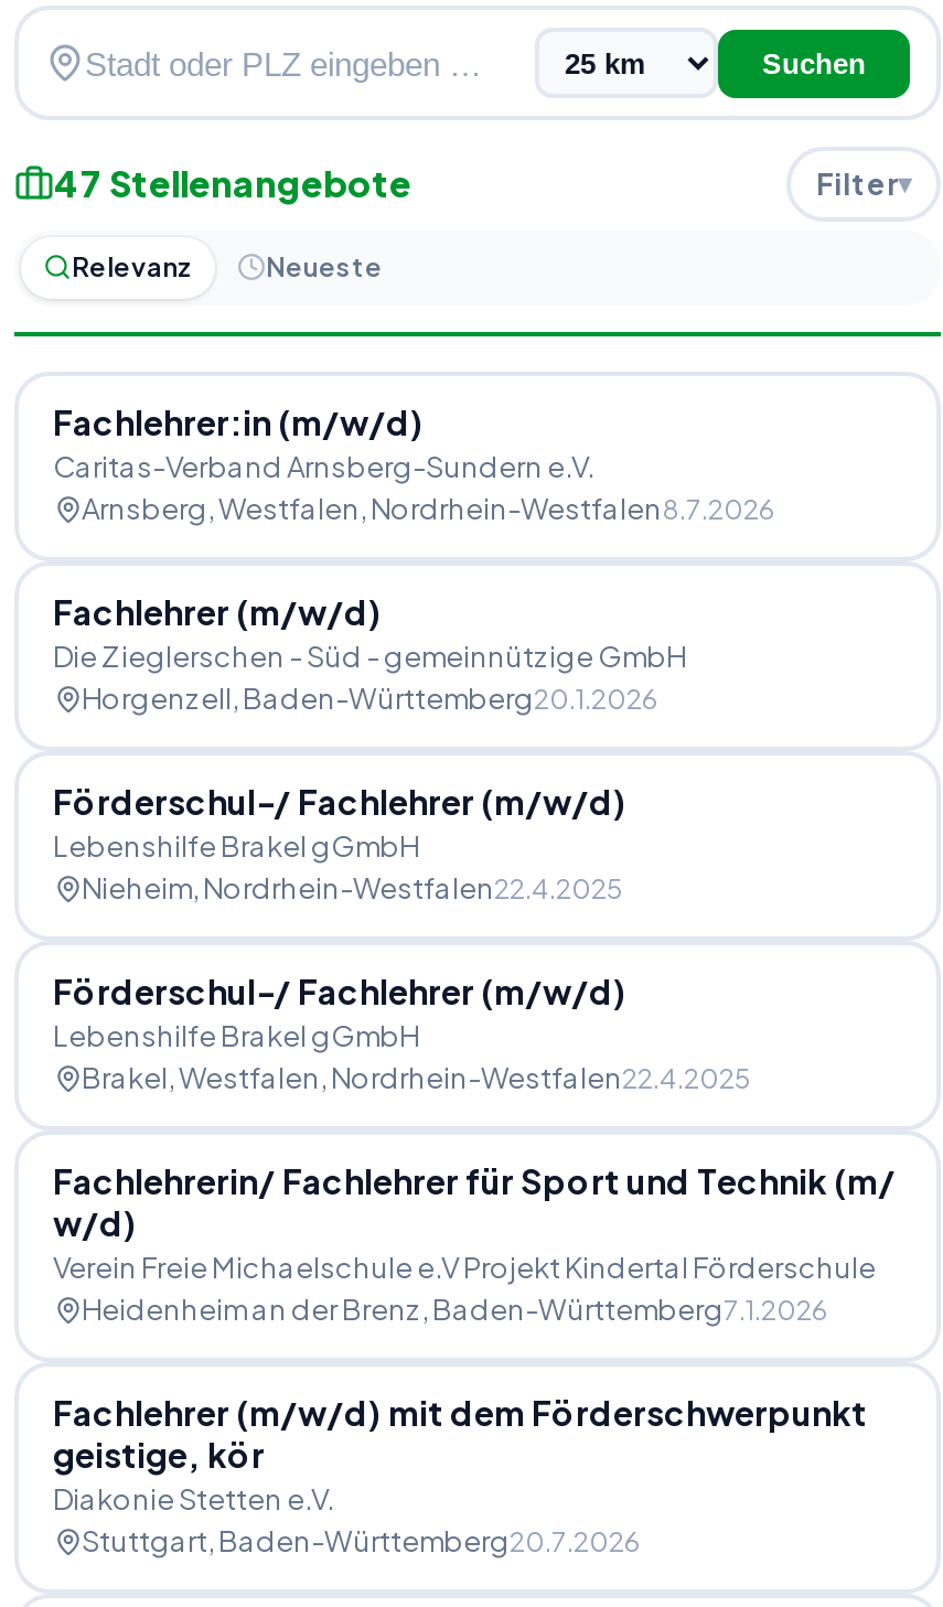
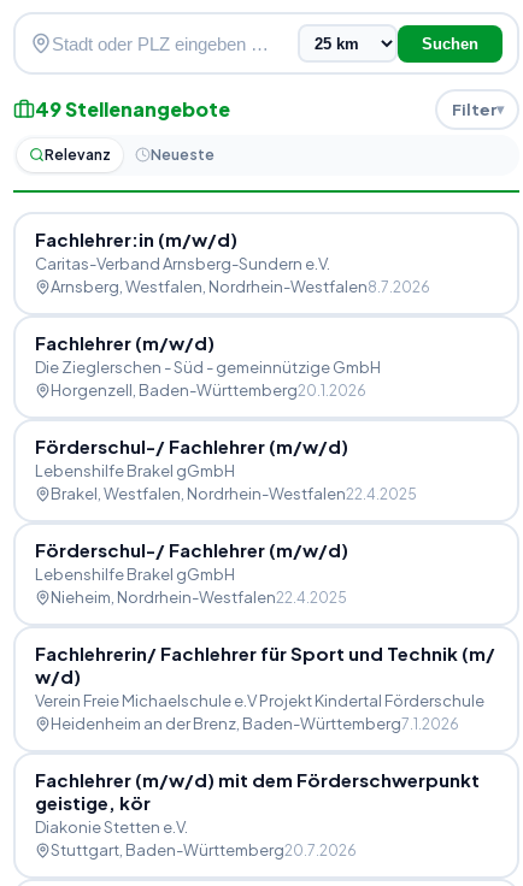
[54,160,411,206] 47 Stellenangebote -> [35,96,230,122] 49 Stellenangebote
moved [82,870,624,906] -> [50,588,346,607]: Nieheim, Nordrhein-Westfalen22.4.2025
moved [82,1060,752,1095] -> [50,484,416,503]: Brakel, Westfalen, Nordrhein-Westfalen22.4.2025

